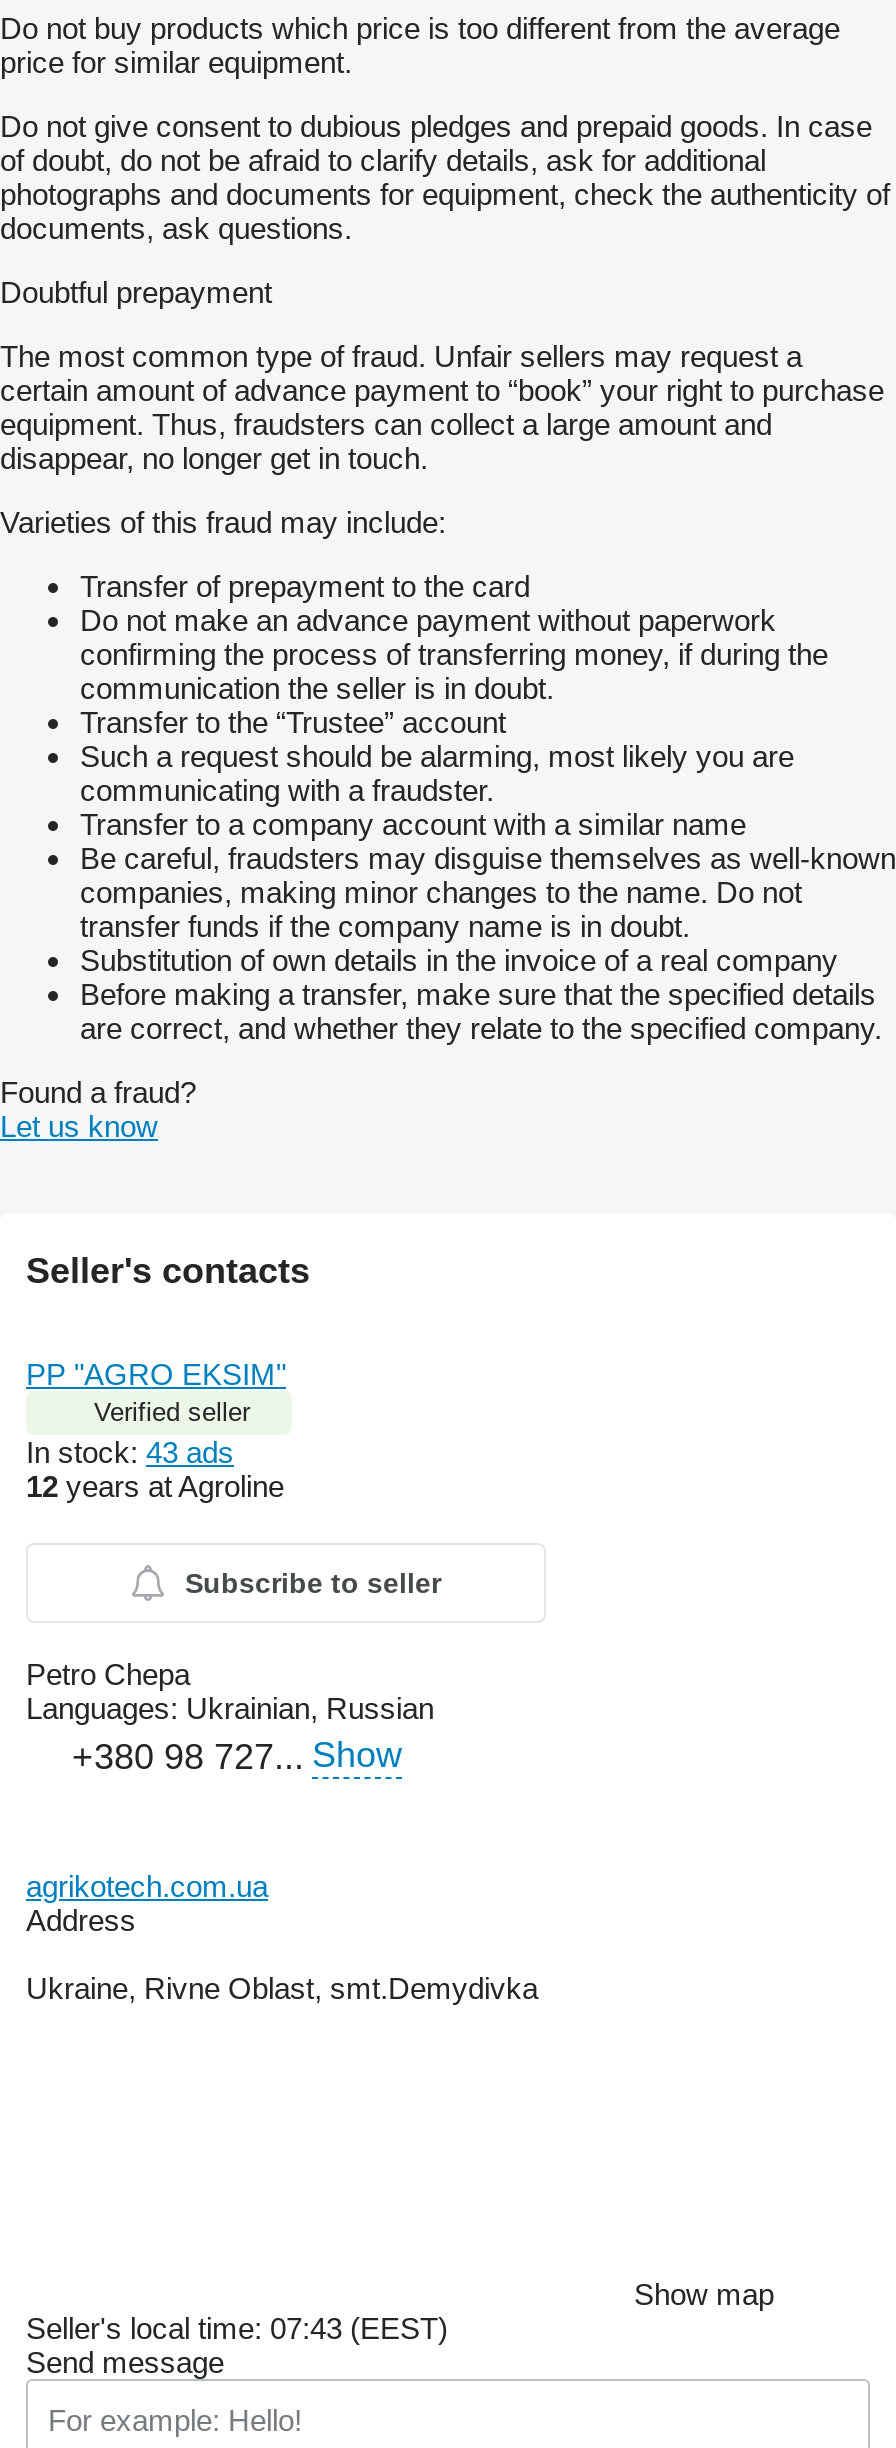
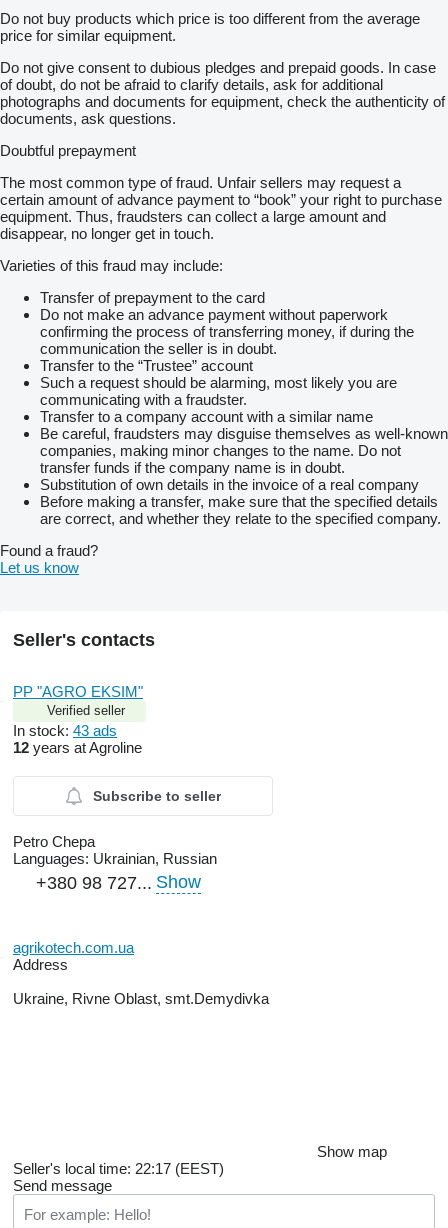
[26,2311,448,2345] Seller's local time: 07:43 (EEST) -> [13,1160,224,1177] Seller's local time: 22:17 (EEST)

